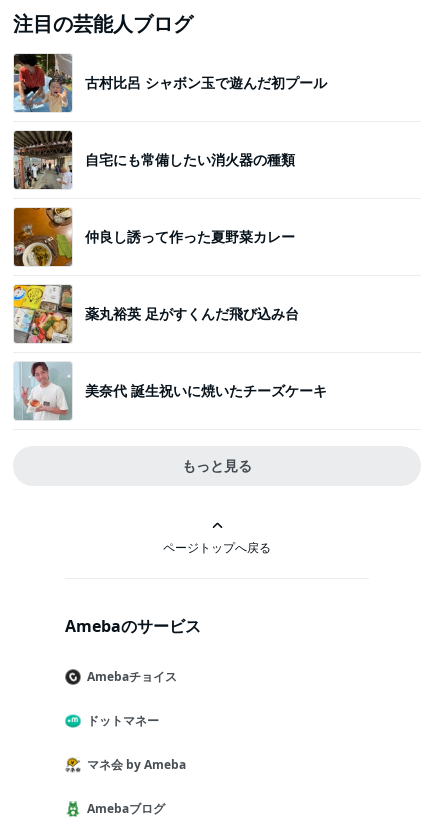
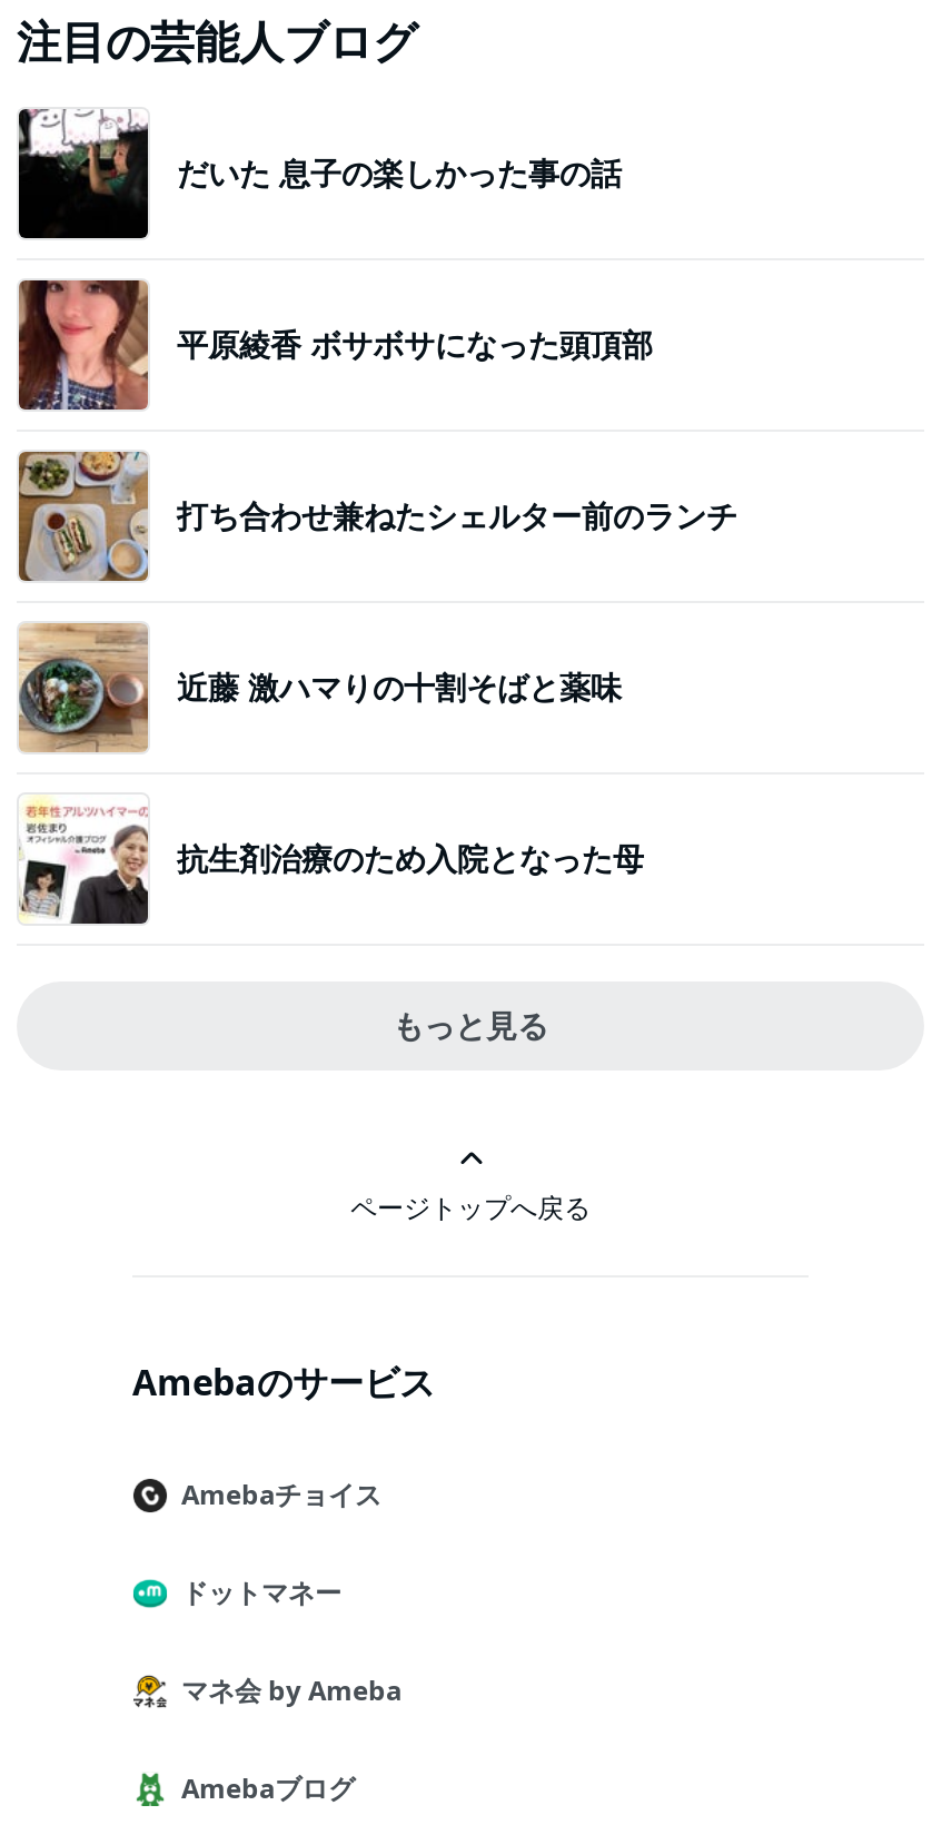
[13,53,327,113] [image] | 古村比呂 シャボン玉で遊んだ初プール -> [17,109,622,240] [image] | だいた 息子の楽しかった事の話
[13,130,295,190] [image] | 自宅にも常備したい消火器の種類 -> [17,278,653,410] [image] | 平原綾香 ボサボサになった頭頂部
[14,207,295,266] [image] | 仲良し誘って作った夏野菜カレー -> [17,450,737,581] [image] | 打ち合わせ兼ねたシェルター前のランチ
[13,284,299,344] [image] | 薬丸裕英 足がすくんだ飛び込み台 -> [19,621,622,752] [image] | 近藤 激ハマりの十割そばと薬味
[13,361,327,421] [image] | 美奈代 誕生祝いに焼いたチーズケーキ -> [19,795,644,926] [image] | 抗生剤治療のため入院となった母

